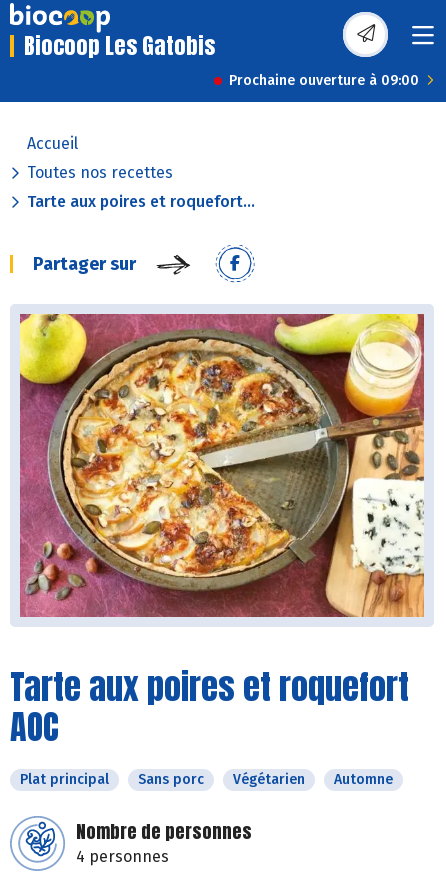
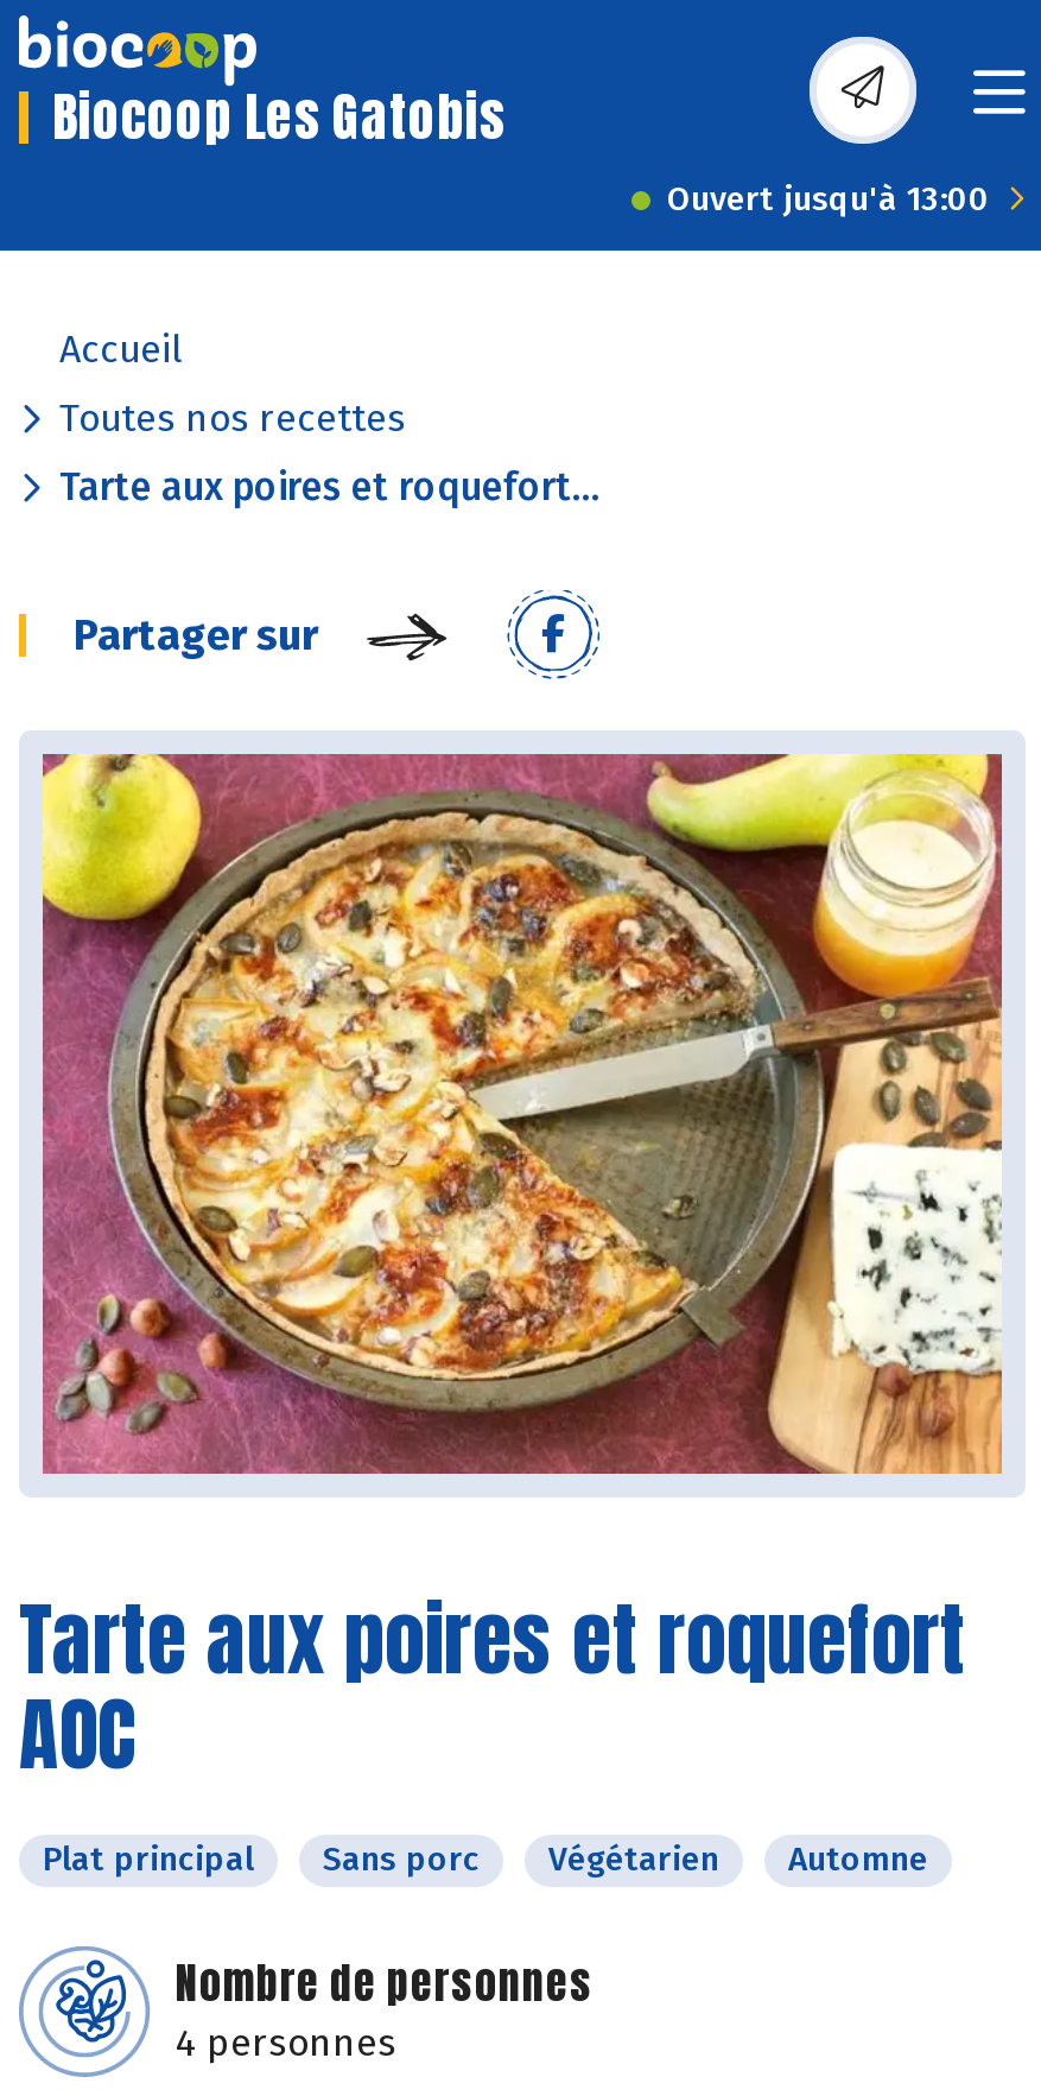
[229,72,419,89] Prochaine ouverture à 09:00 -> [667,179,990,220] Ouvert jusqu'à 13:00

